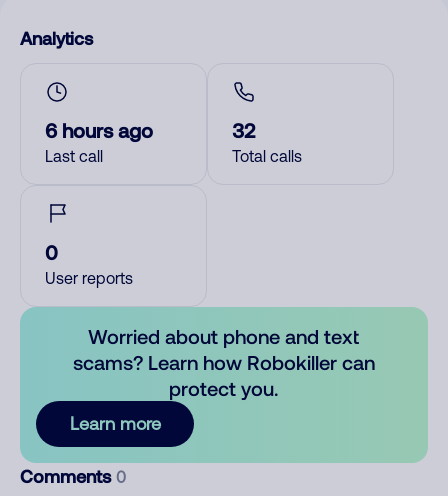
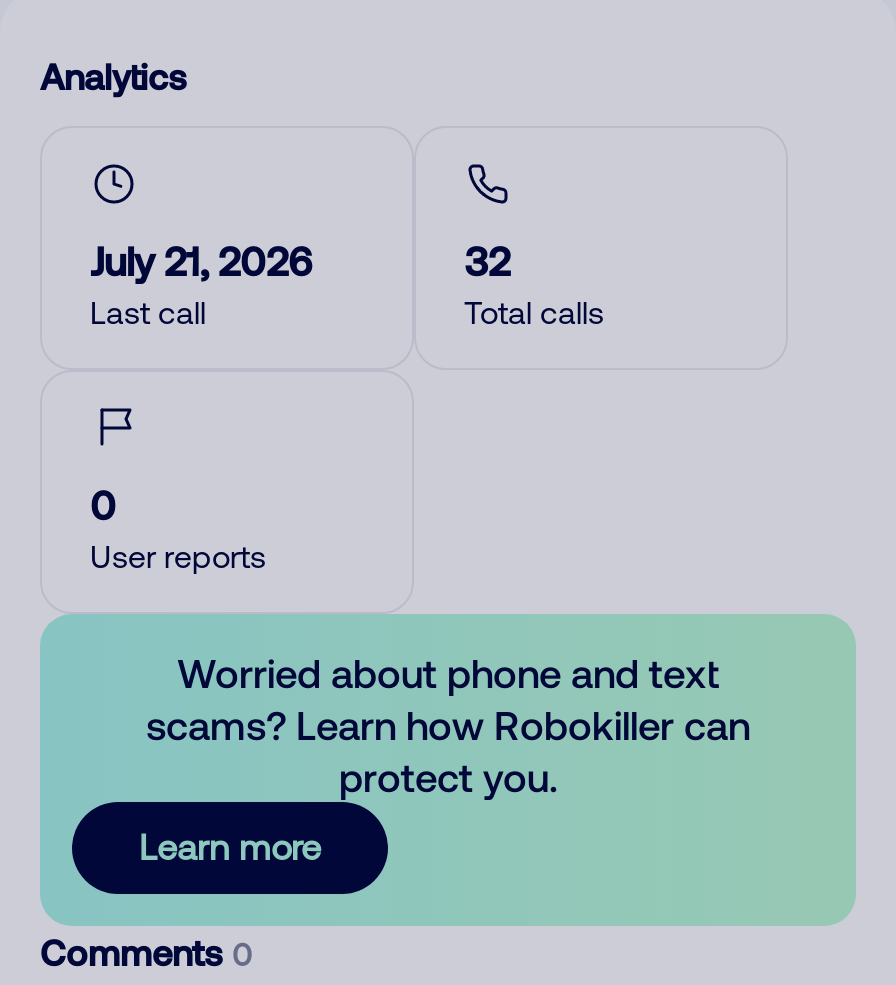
[45,118,153,142] 6 hours ago -> [90,236,312,284] July 21, 2026

